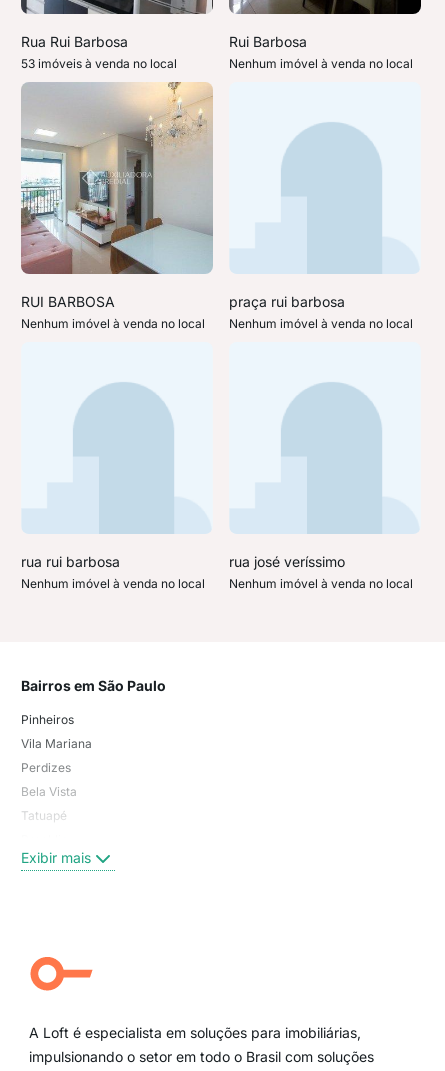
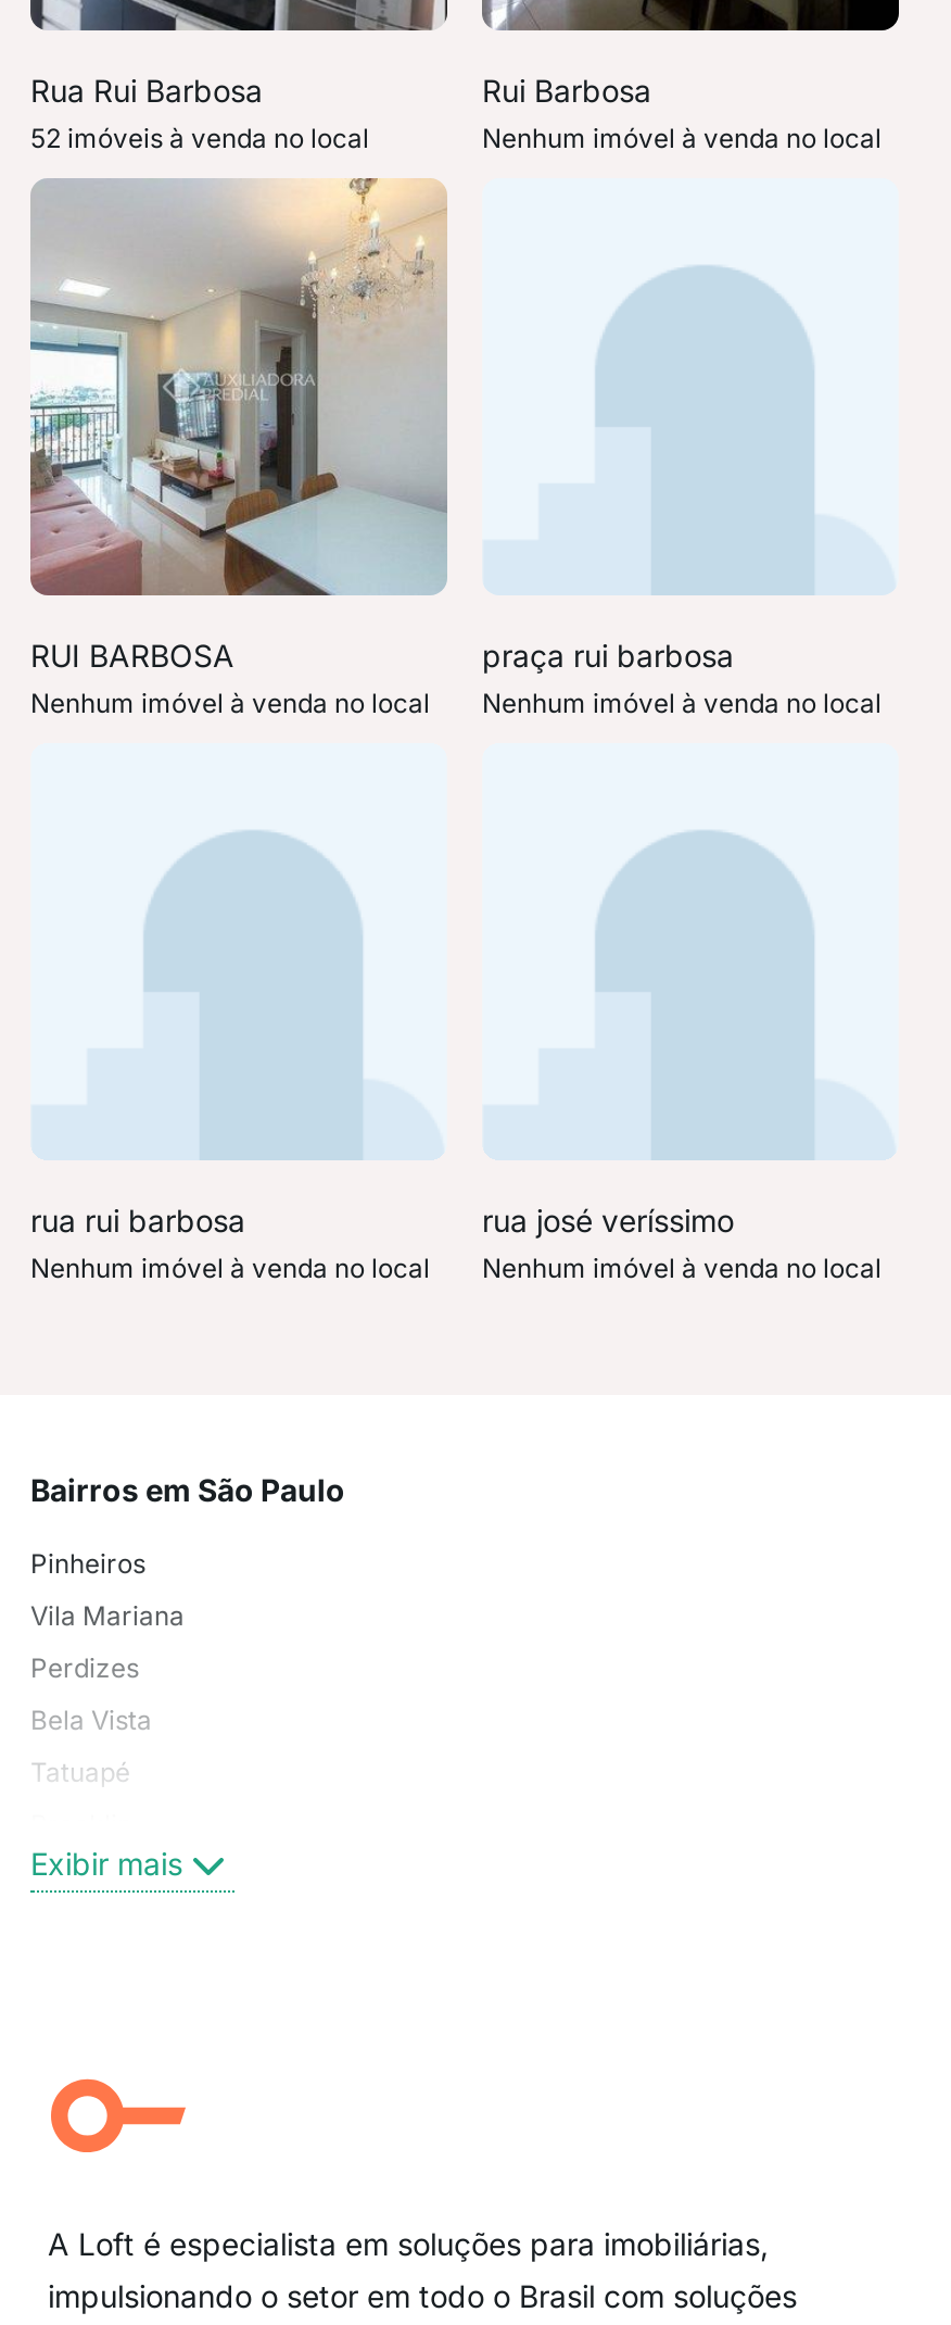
[21,56,177,71] 53 imóveis à venda no local -> [30,122,369,154] 52 imóveis à venda no local

